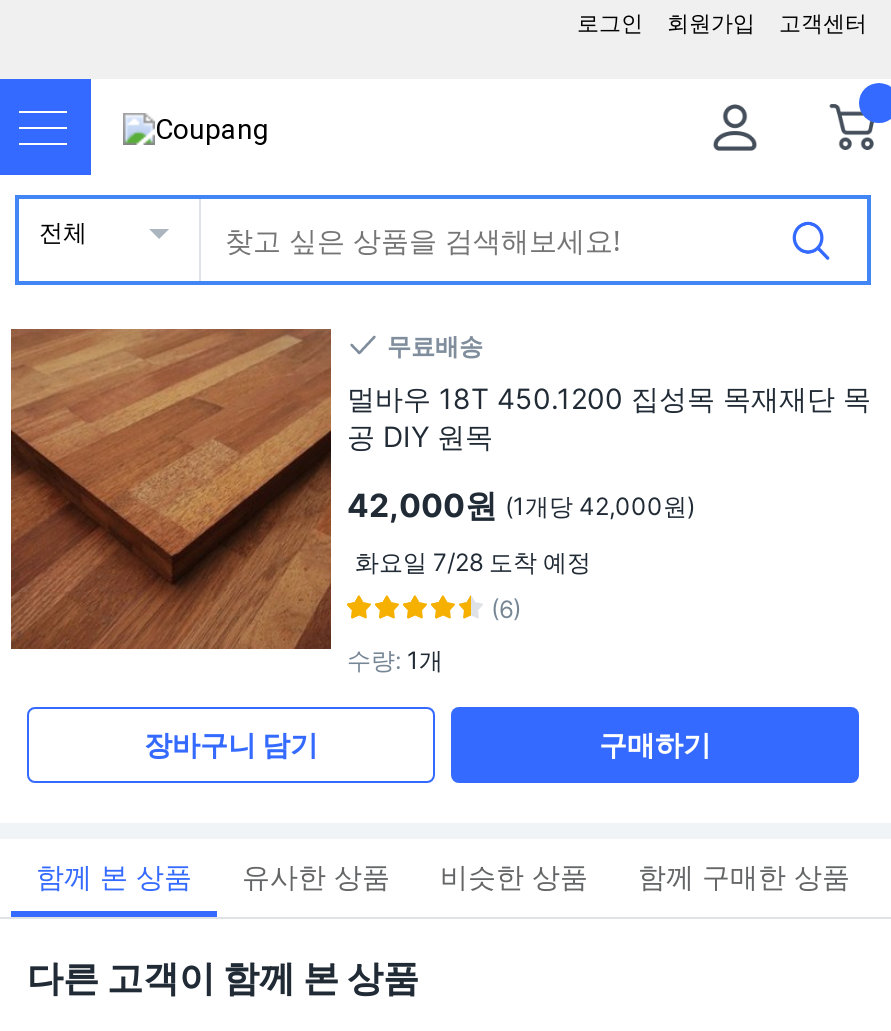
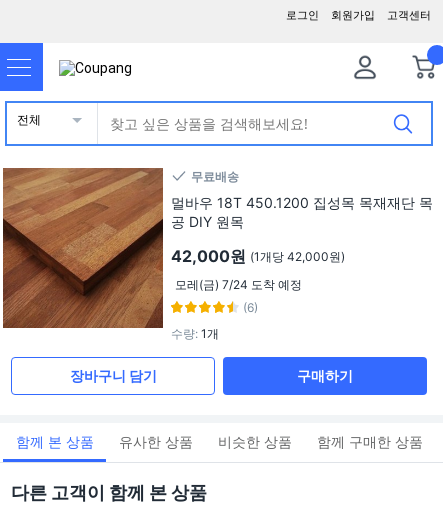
[355,546,591,576] 화요일 7/28 도착 예정 -> [175,277,302,292] 모레(금) 7/24 도착 예정

